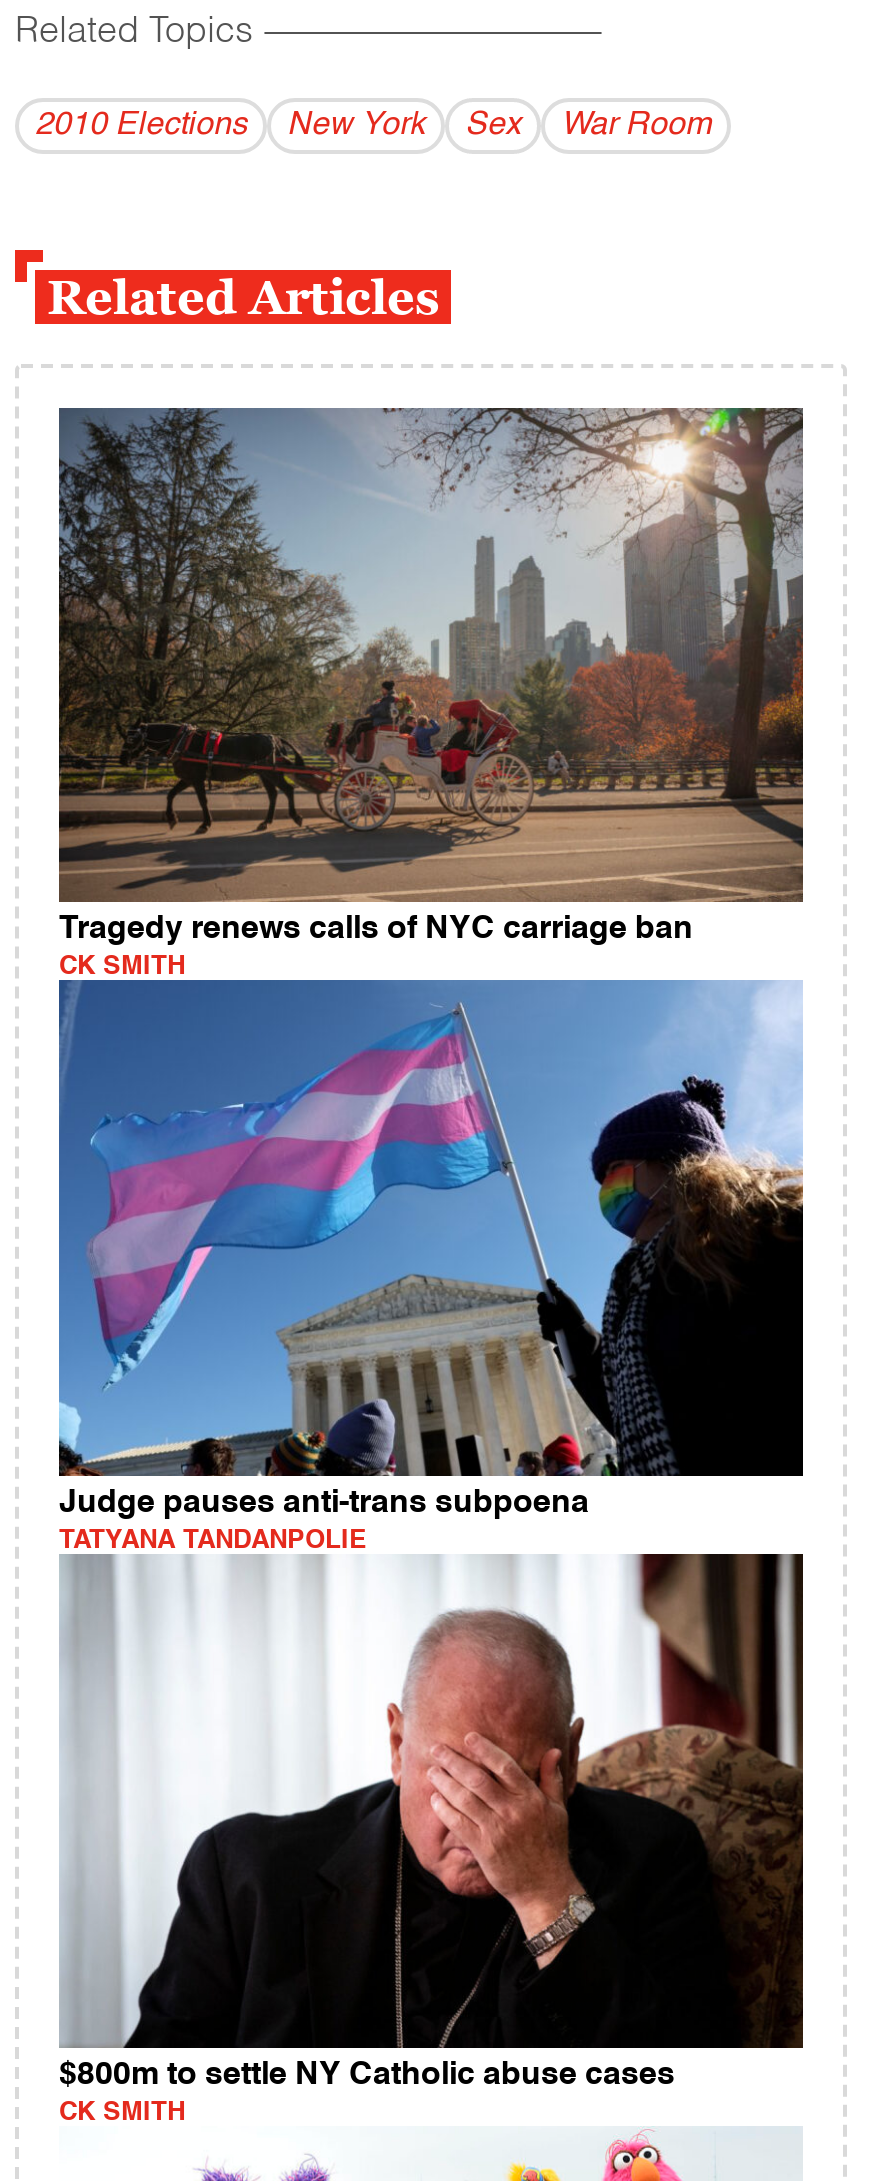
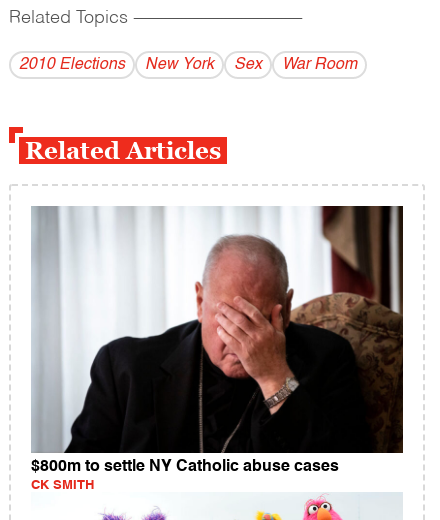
[57,406,805,981] [image] | Tragedy renews calls of NYC carriage ban | CK SMITH -> none
[57,978,805,1554] [image] | Judge pauses anti-trans subpoena | TATYANA TANDANPOLIE -> none

